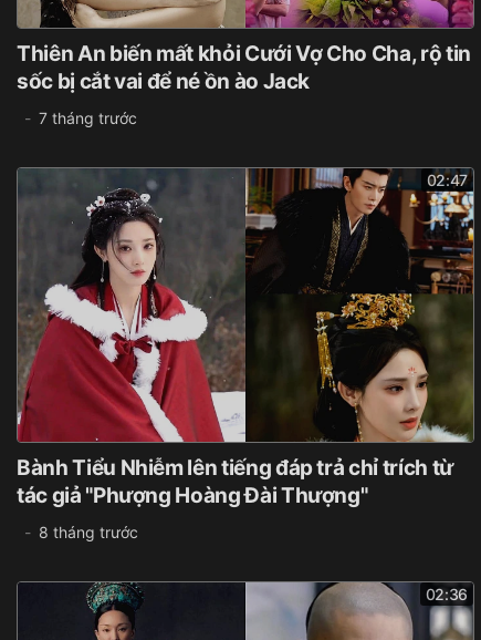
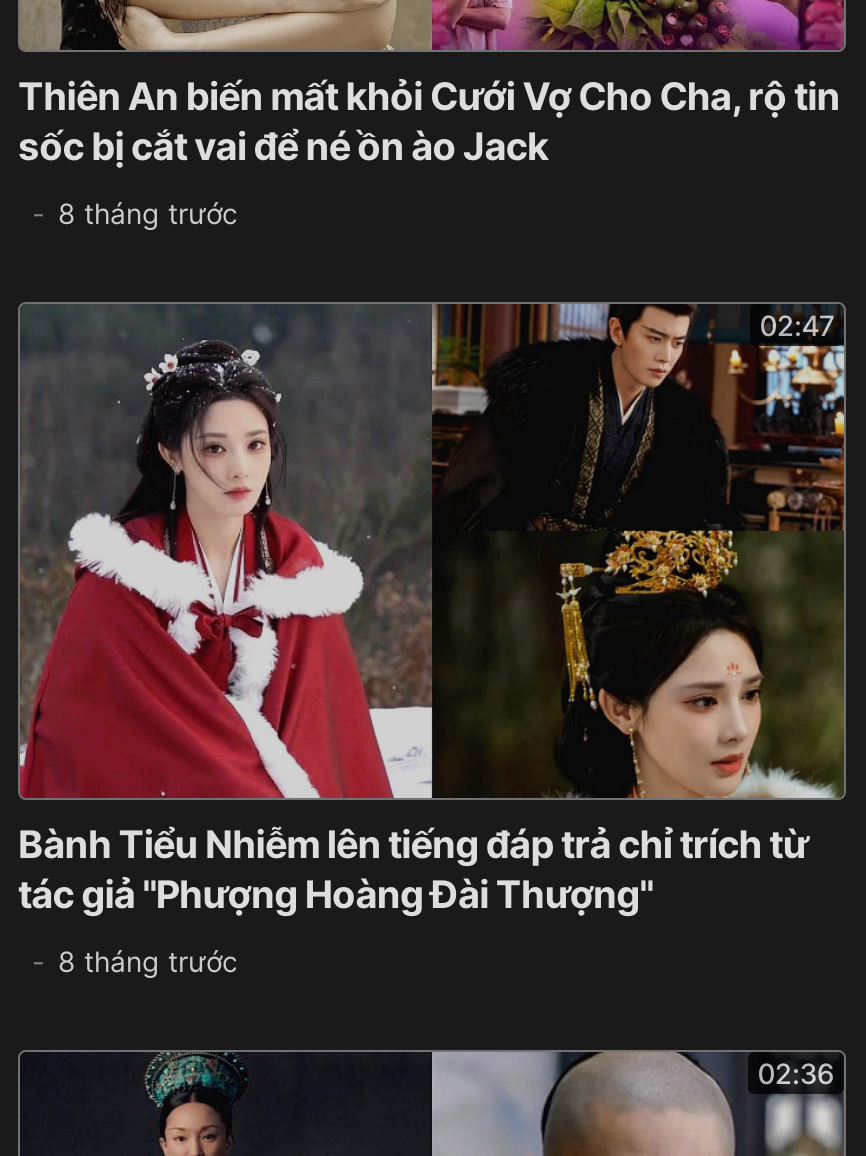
[39,109,137,128] 7 tháng trước -> [58,197,238,231] 8 tháng trước

